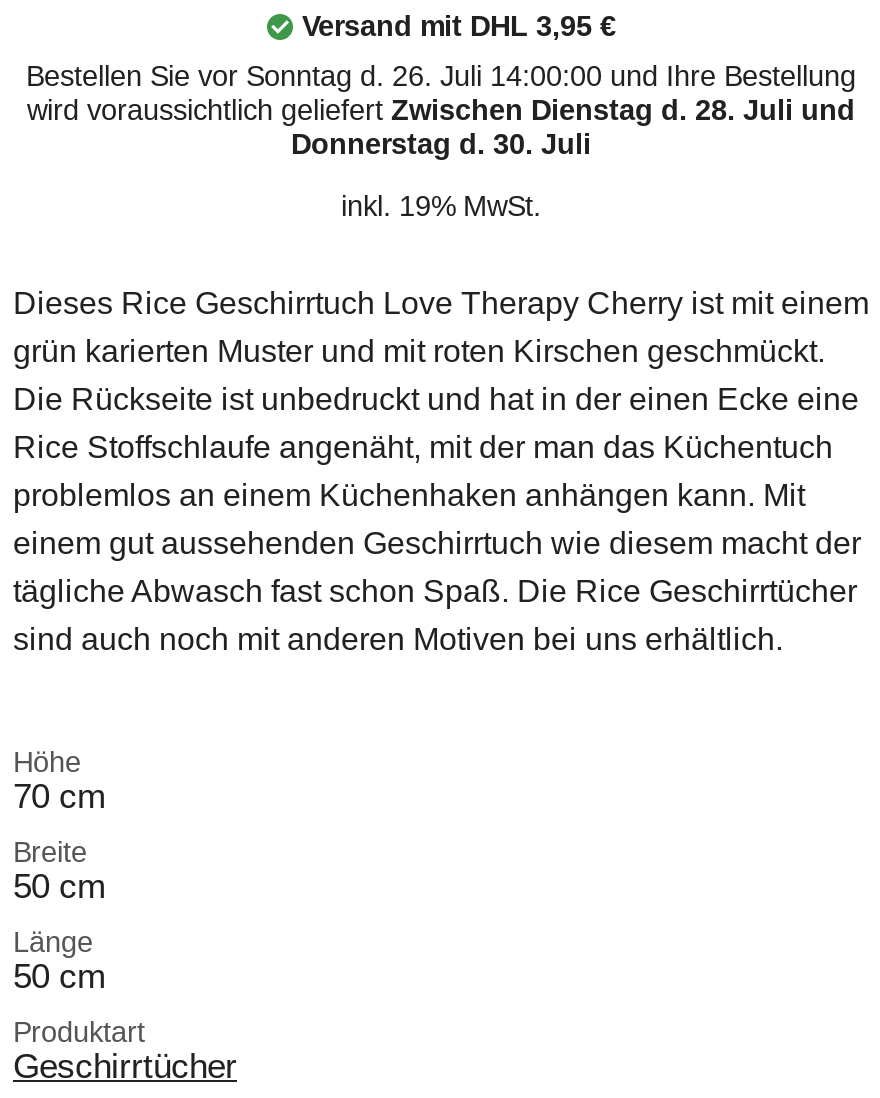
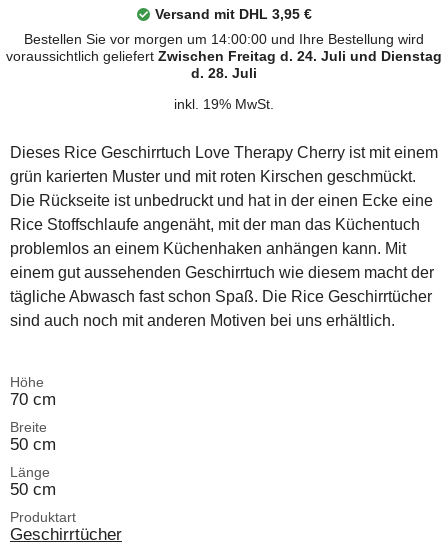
[26,60,856,160] Bestellen Sie vor Sonntag d. 26. Juli 14:00:00 und Ihre Bestellung | wird voraussichtlich geliefert Zwischen Dienstag d. 28. Juli und | Donnerstag d. 30. Juli -> [6,31,442,81] Bestellen Sie vor morgen um 14:00:00 und Ihre Bestellung wird | voraussichtlich geliefert Zwischen Freitag d. 24. Juli und Dienstag | d. 28. Juli

